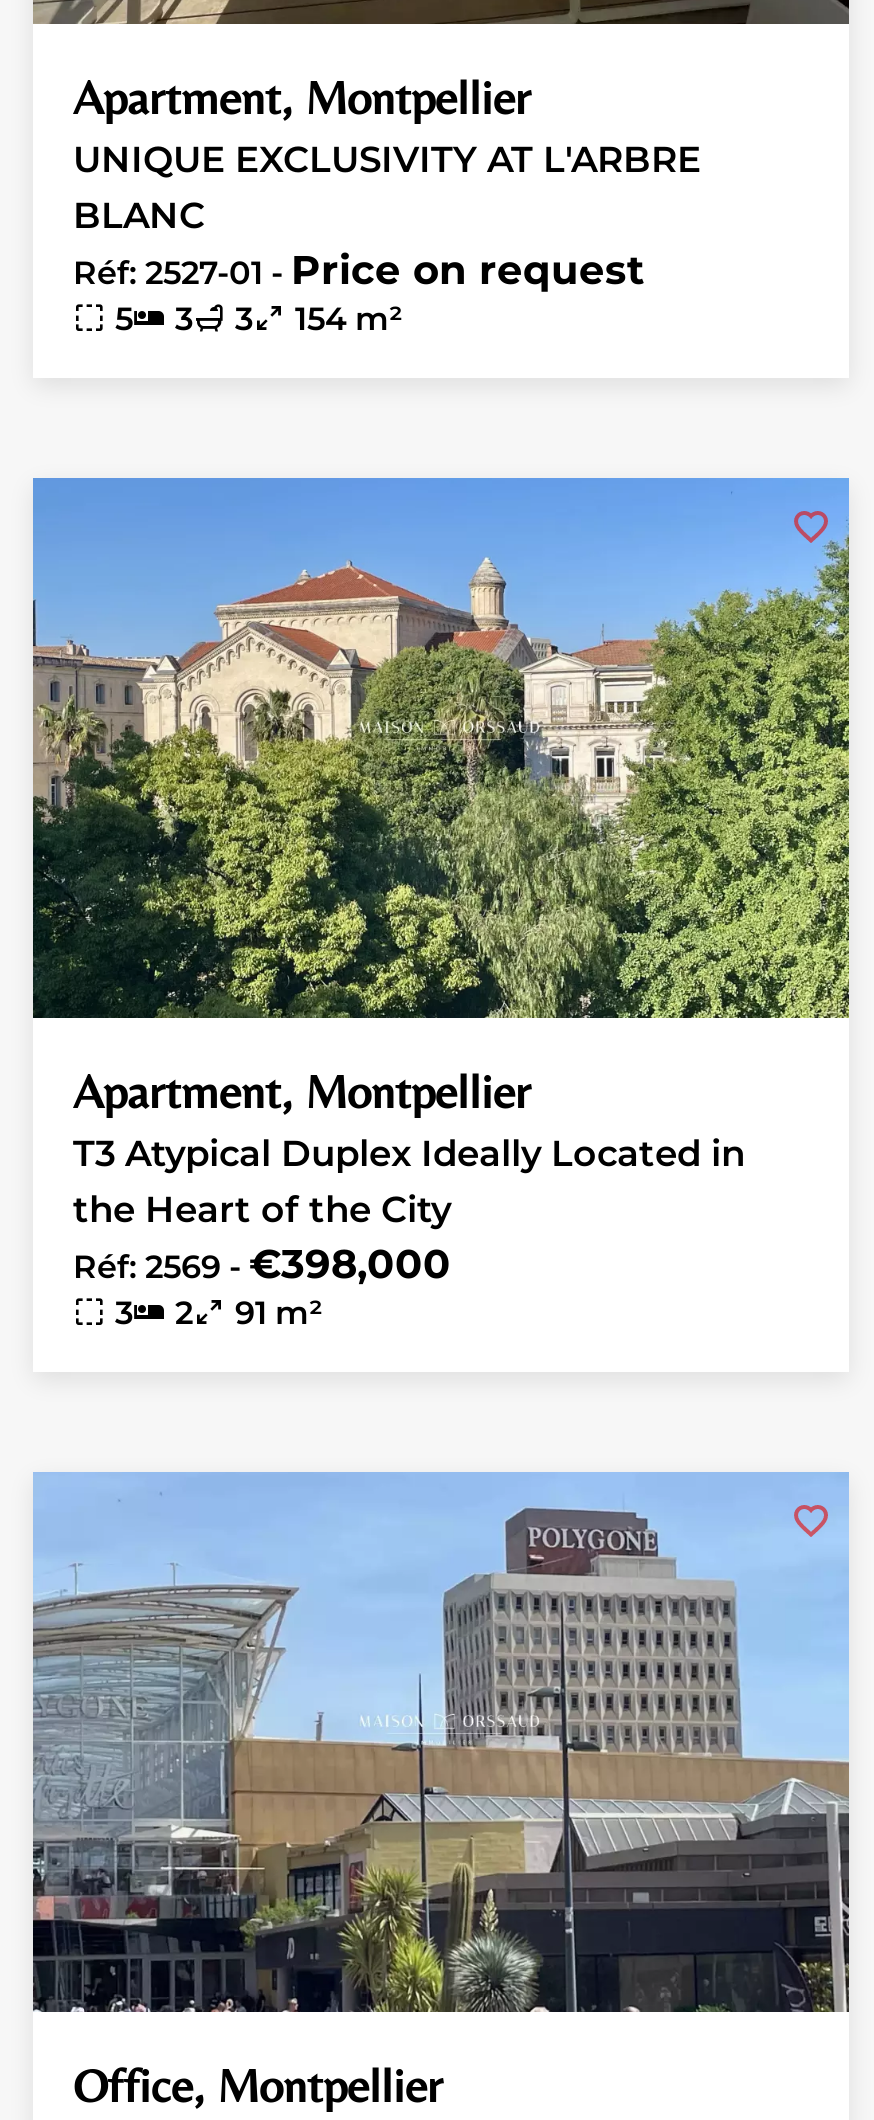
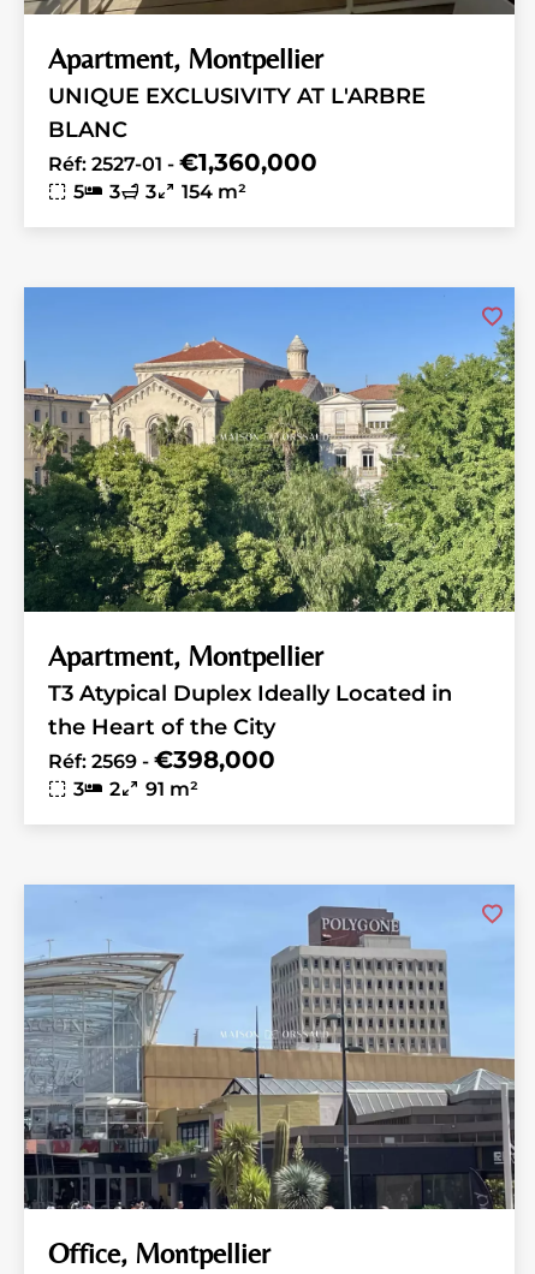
[73,246,645,294] Réf: 2527-01 - Price on request -> [48,148,317,177] Réf: 2527-01 - €1,360,000

